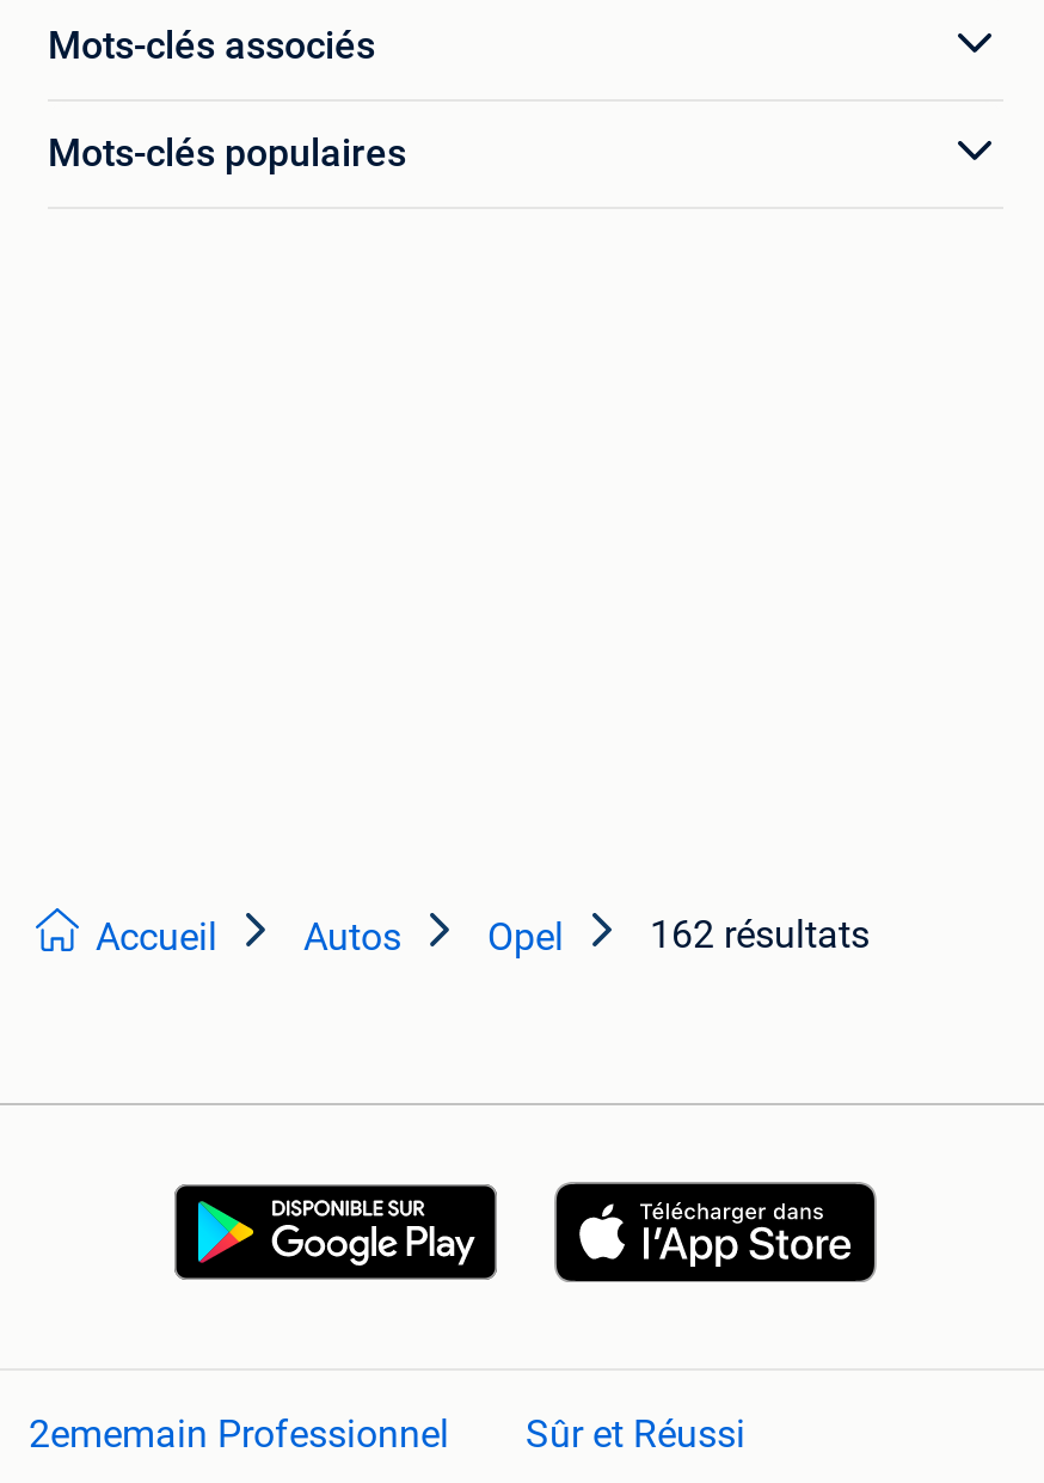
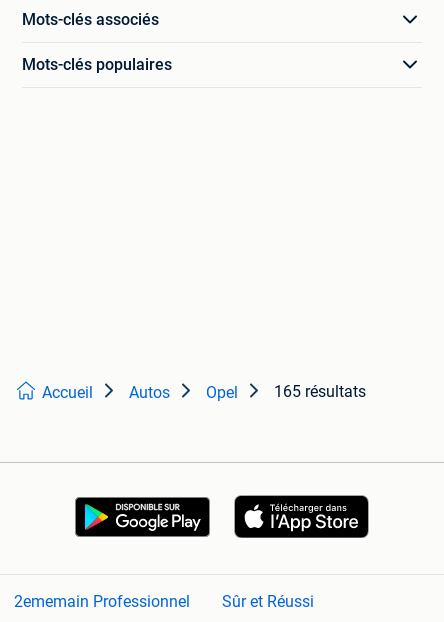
[96,911,870,959] Accueil Autos Opel 162 résultats -> [42,382,366,402] Accueil Autos Opel 165 résultats

